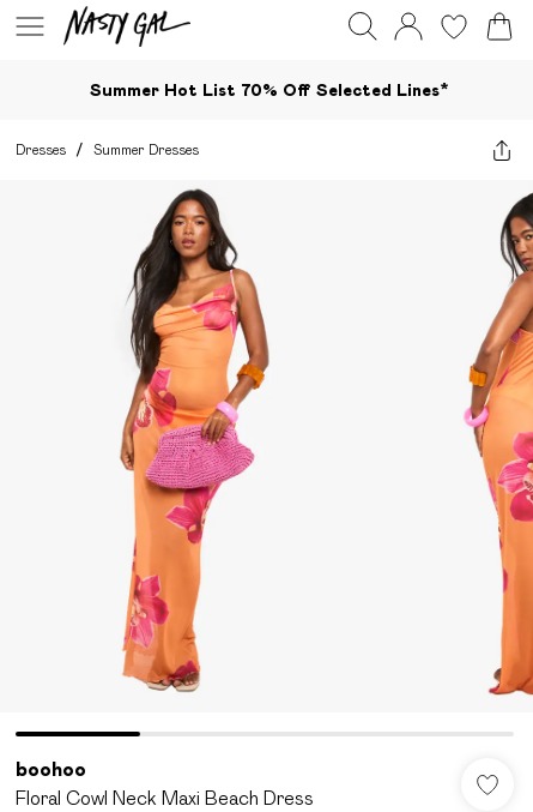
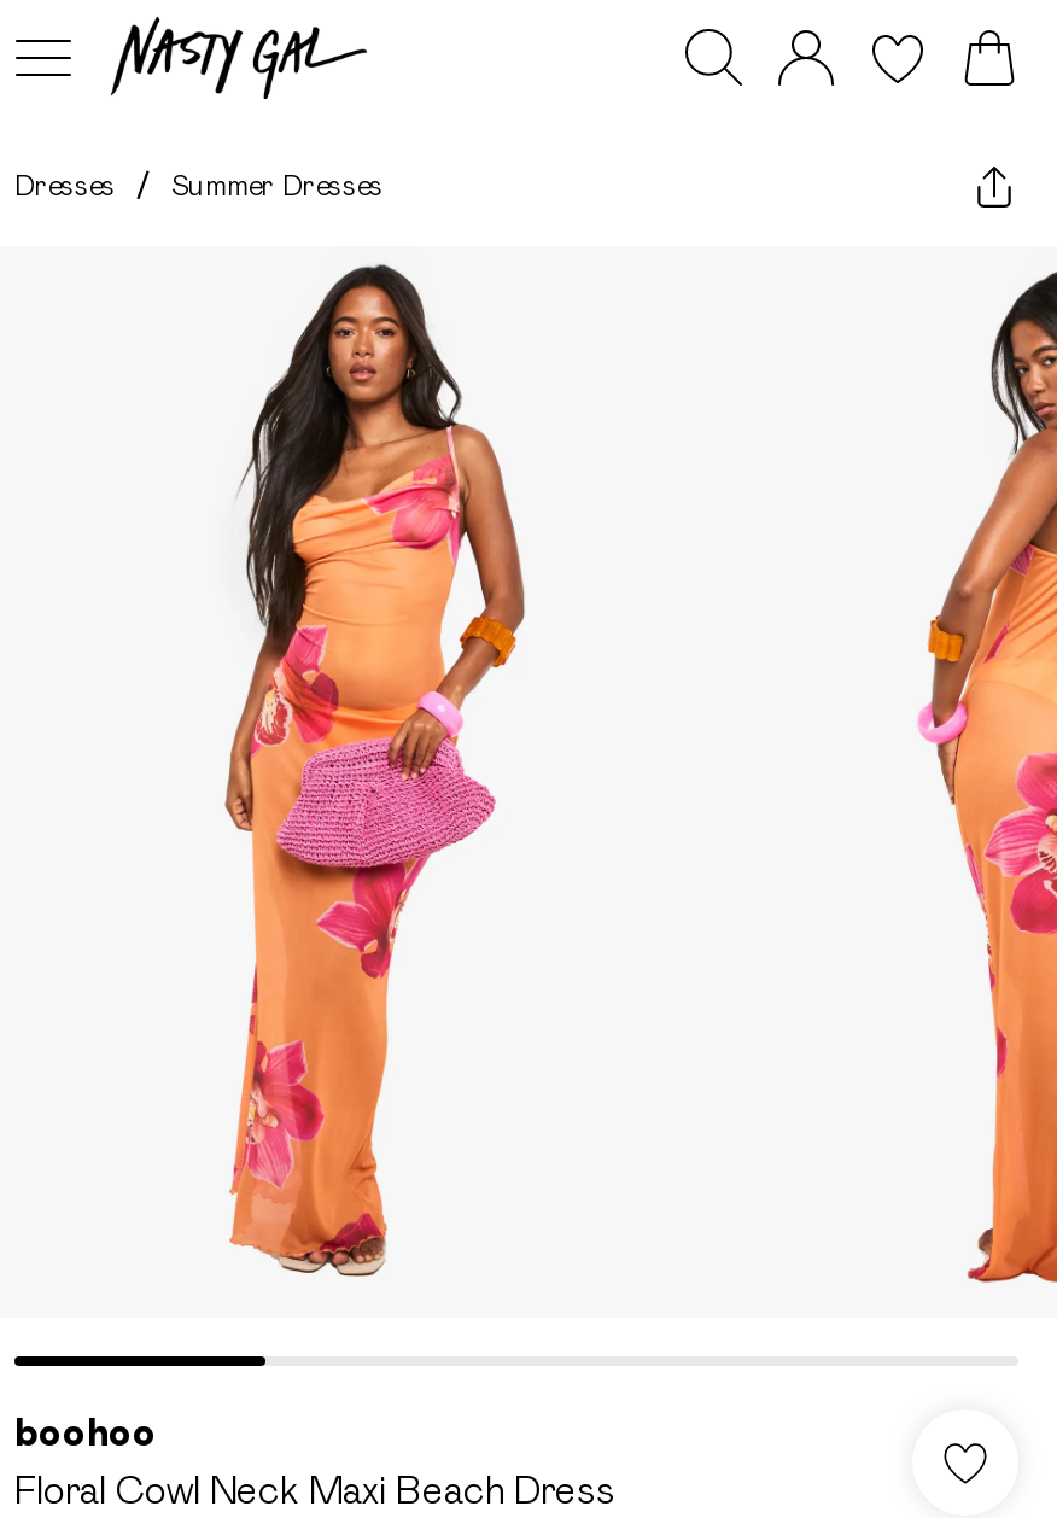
[90,80,449,99] Summer Hot List 70% Off Selected Lines* -> none

